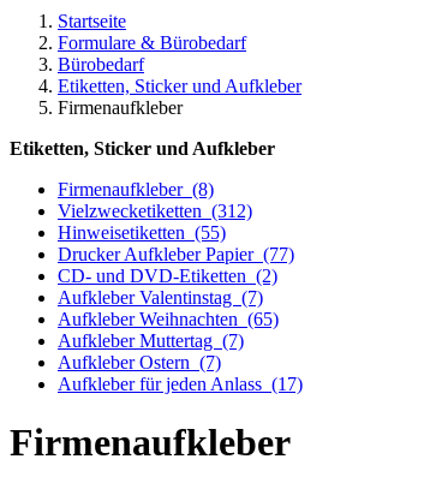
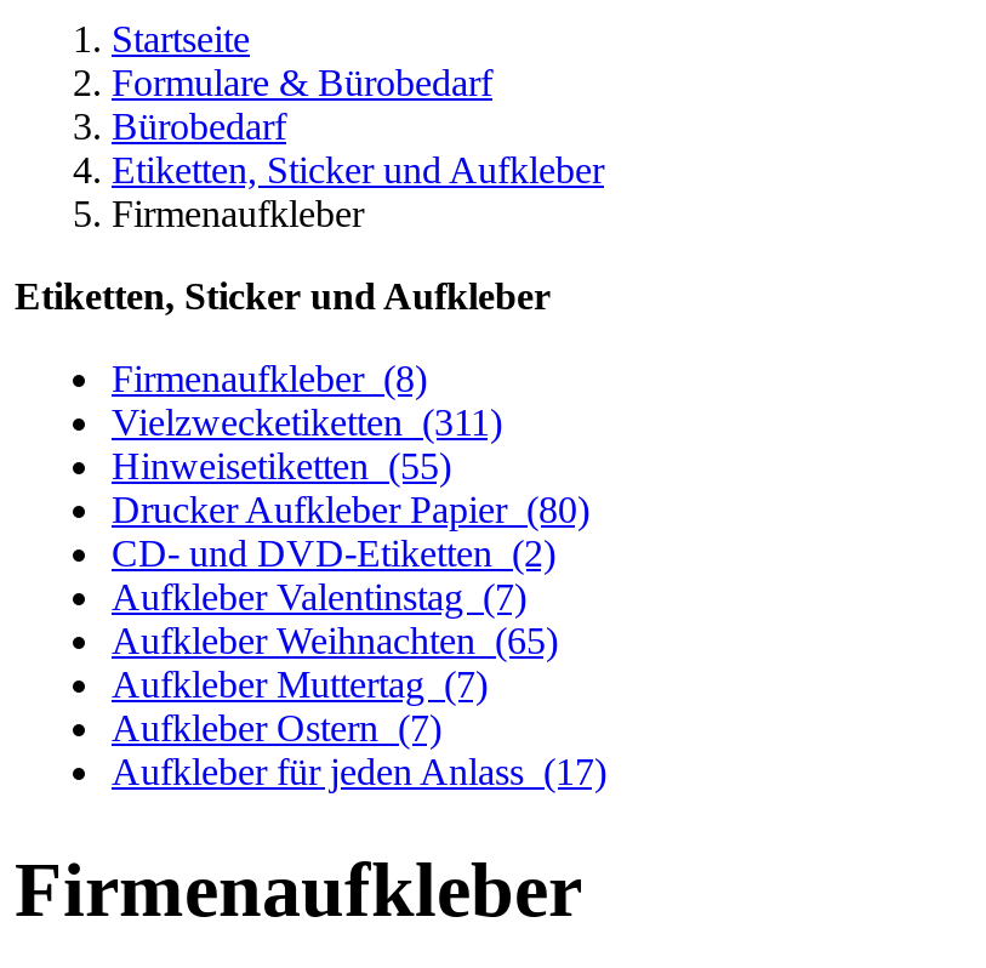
[58,201,252,221] Vielzwecketiketten (312) -> [112,402,502,443] Vielzwecketiketten (311)
[58,244,294,264] Drucker Aufkleber Papier (77) -> [112,489,589,530] Drucker Aufkleber Papier (80)

